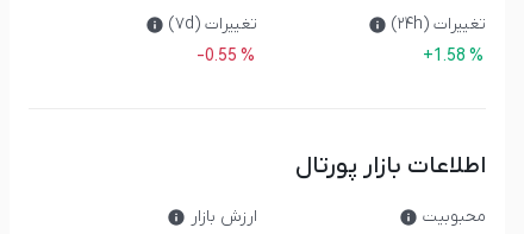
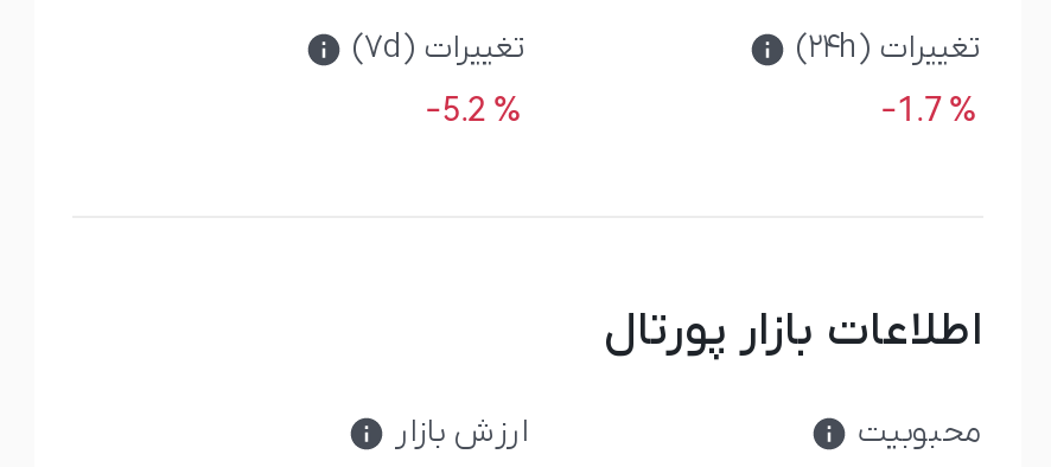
[196,45,254,64] -0.55% -> [425,90,522,128] -5.2%
[422,45,483,64] +1.58% -> [880,90,978,128] -1.7%

